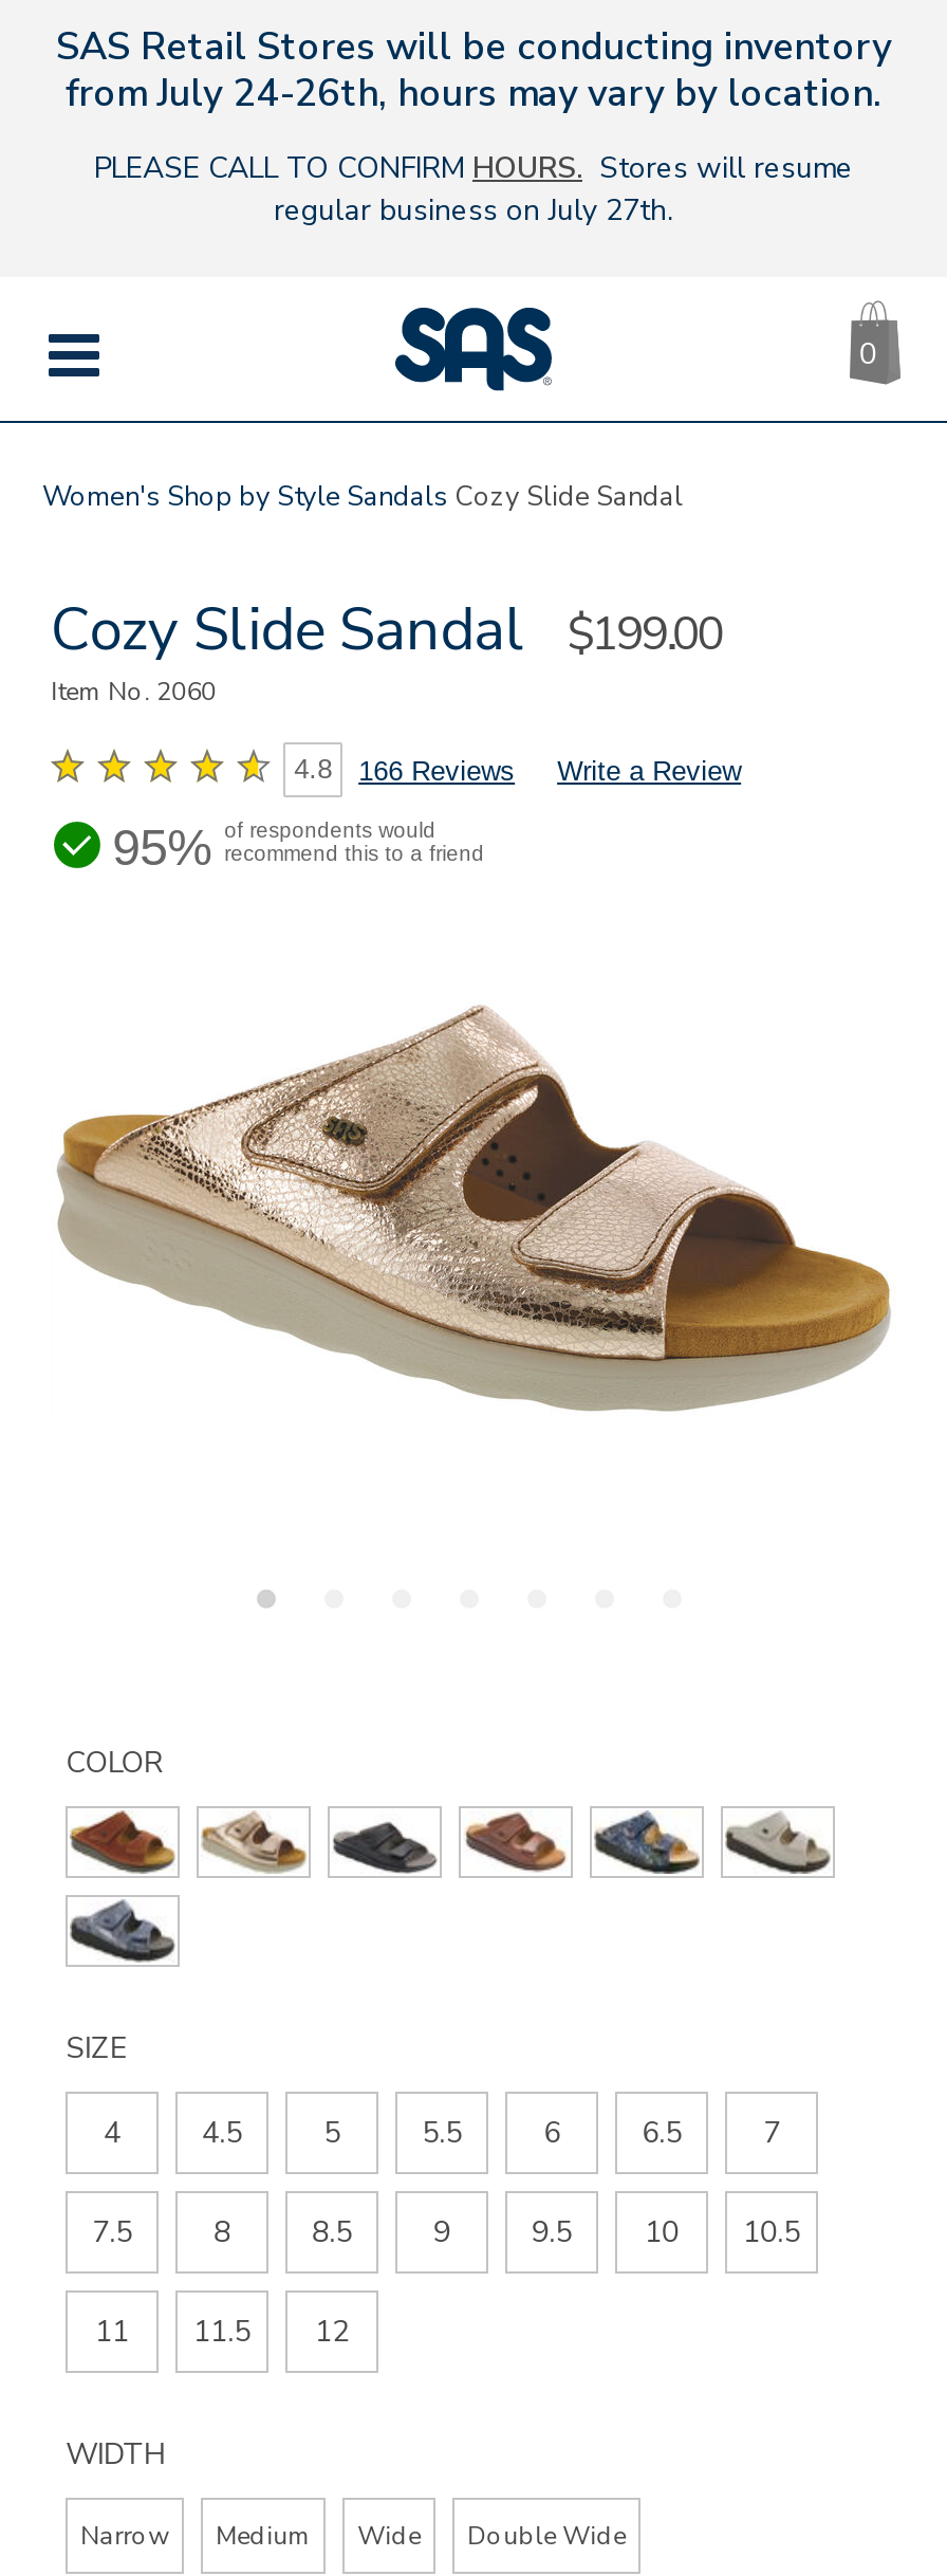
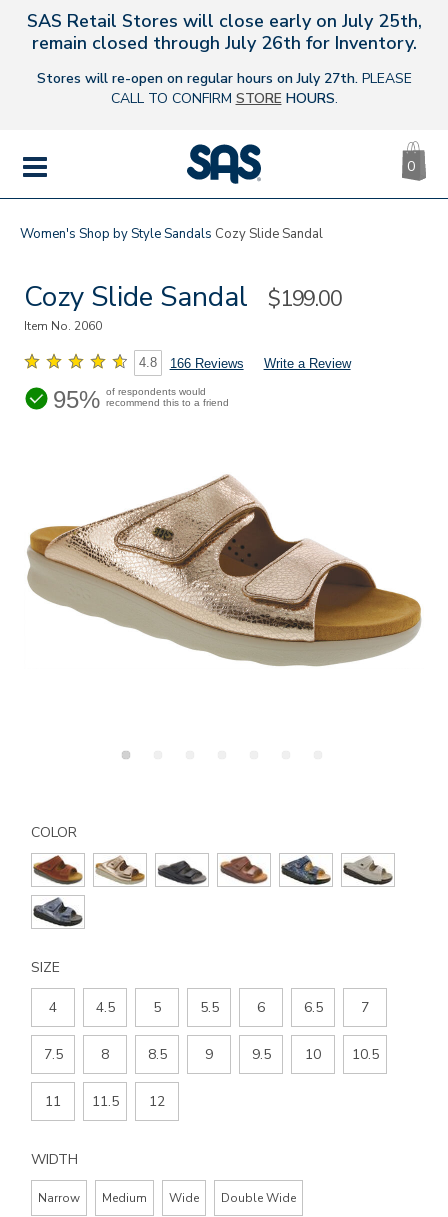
[56,21,891,118] SAS Retail Stores will be conducting inventory | from July 24-26th, hours may vary by location. -> [26,9,421,55] SAS Retail Stores will close early on July 25th, | remain closed through July 26th for Inventory.
[94,148,853,231] PLEASE CALL TO CONFIRM HOURS. Stores will resume | regular business on July 27th. -> [36,69,411,108] Stores will re-open on regular hours on July 27th. PLEASE | CALL TO CONFIRM STORE HOURS.

